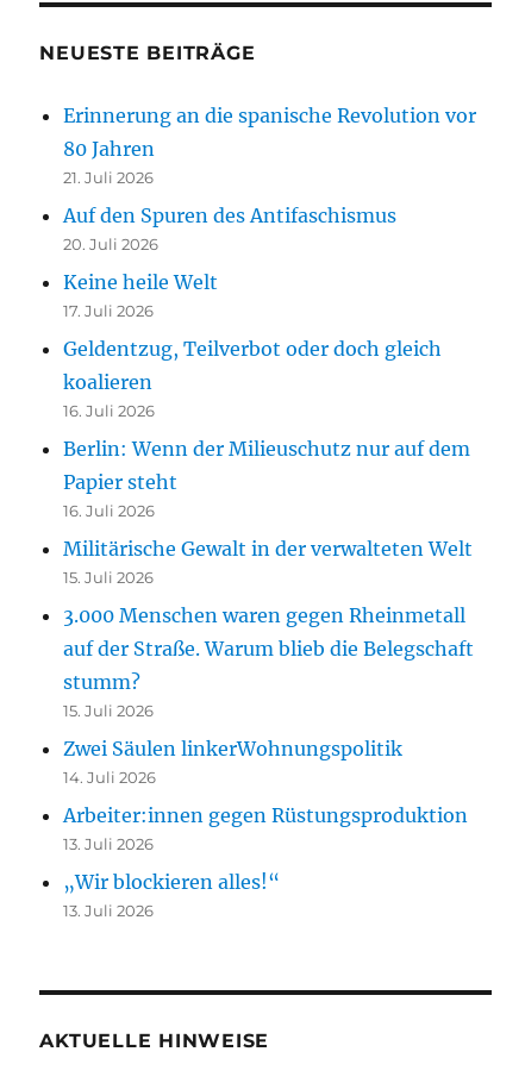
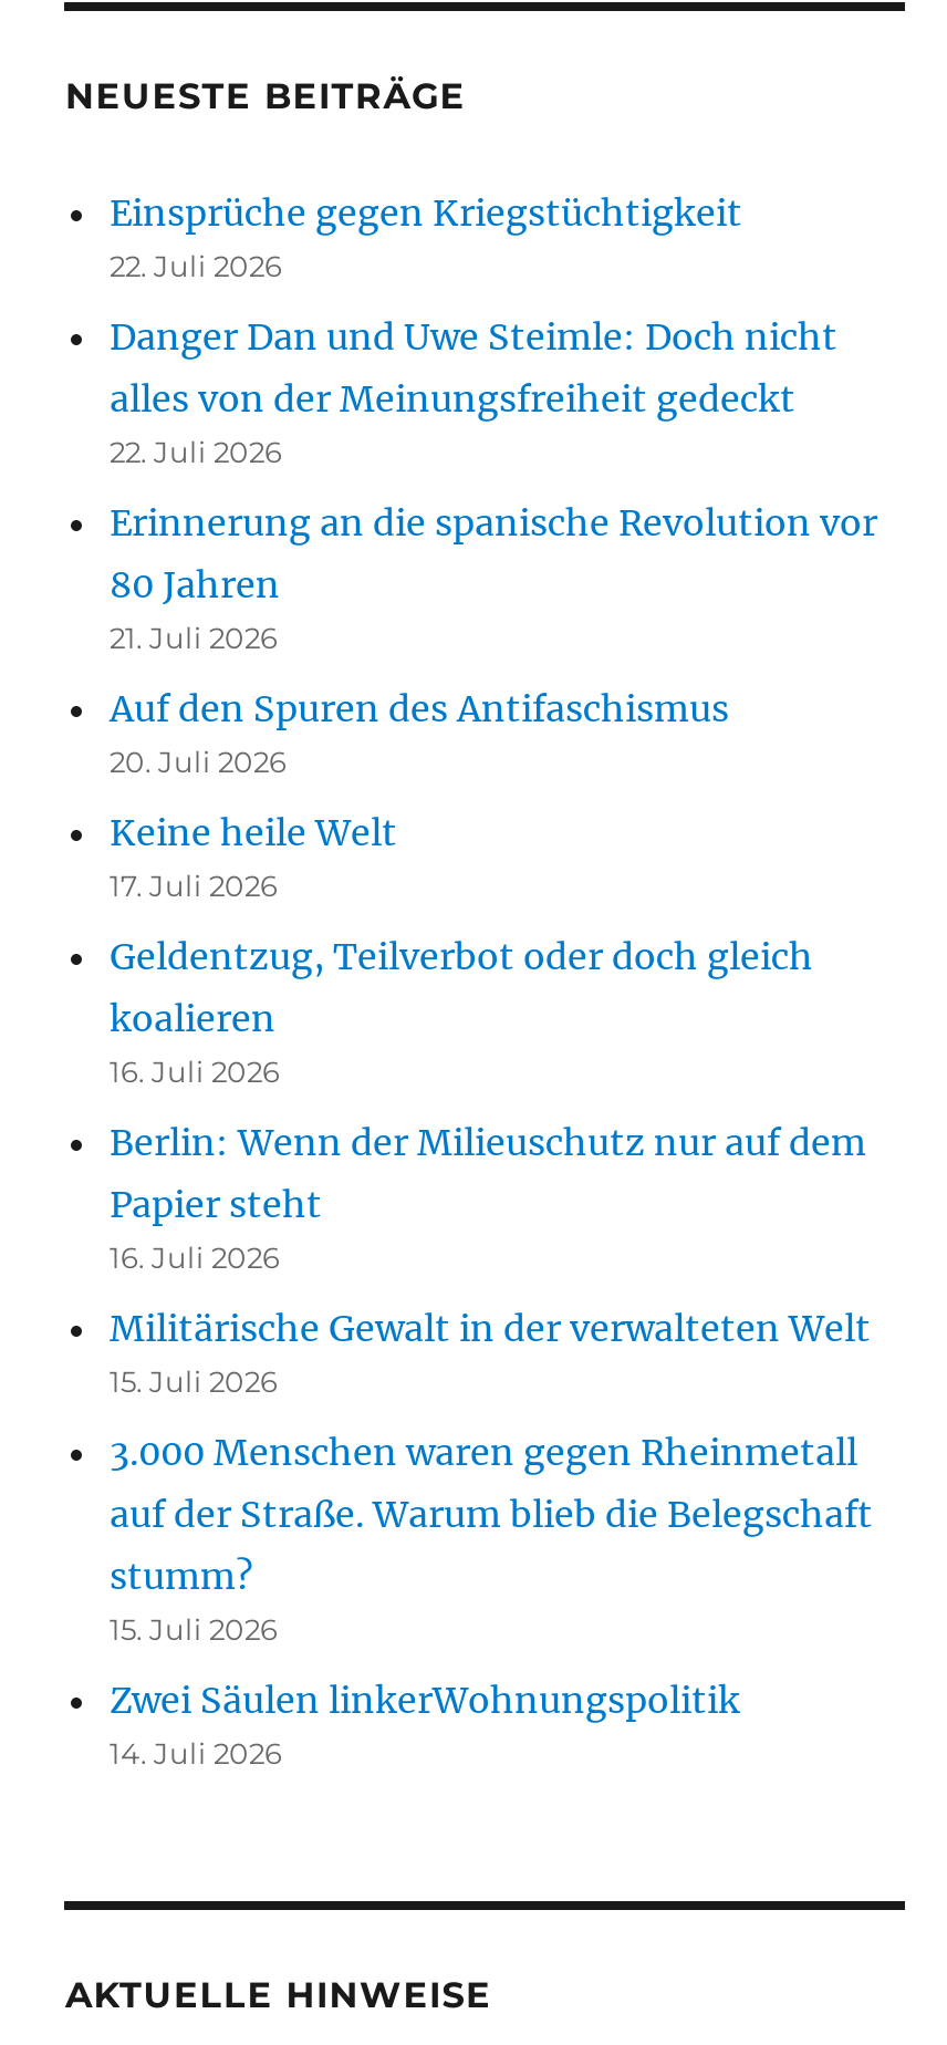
none -> [110,190,837,469] Einsprüche gegen Kriegstüchtigkeit | 22. Juli 2026 | Danger Dan und Uwe Steimle: Doch nicht | alles von der Meinungsfreiheit gedeckt | 22. Juli 2026
moved [64,103,477,786] -> [110,500,877,1770]: Erinnerung an die spanische Revolution vor | 80 Jahren | 21. Juli 2026 | ... | Zwei Säulen linkerWohnungspolitik | 14. Juli 2026
[64,803,468,920] Arbeiter:innen gegen Rüstungsproduktion | 13. Juli 2026 | „Wir blockieren alles!“ | 13. Juli 2026 -> none

